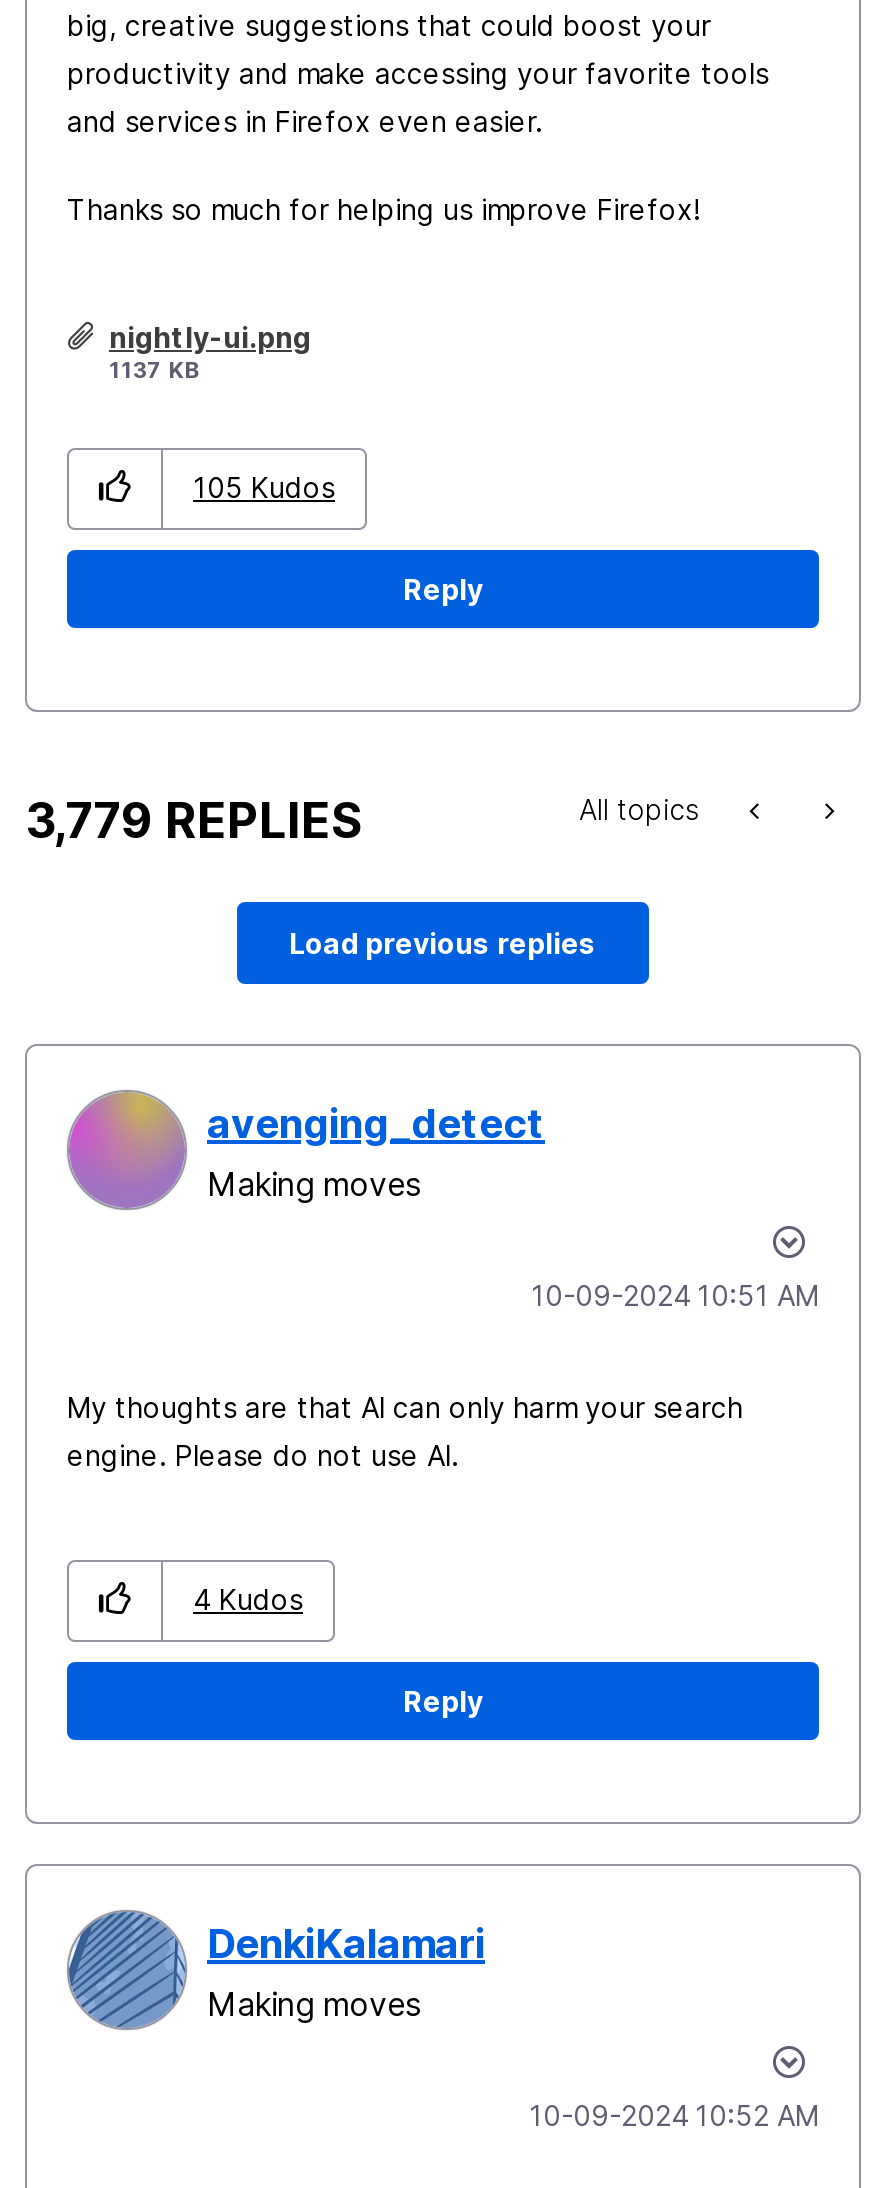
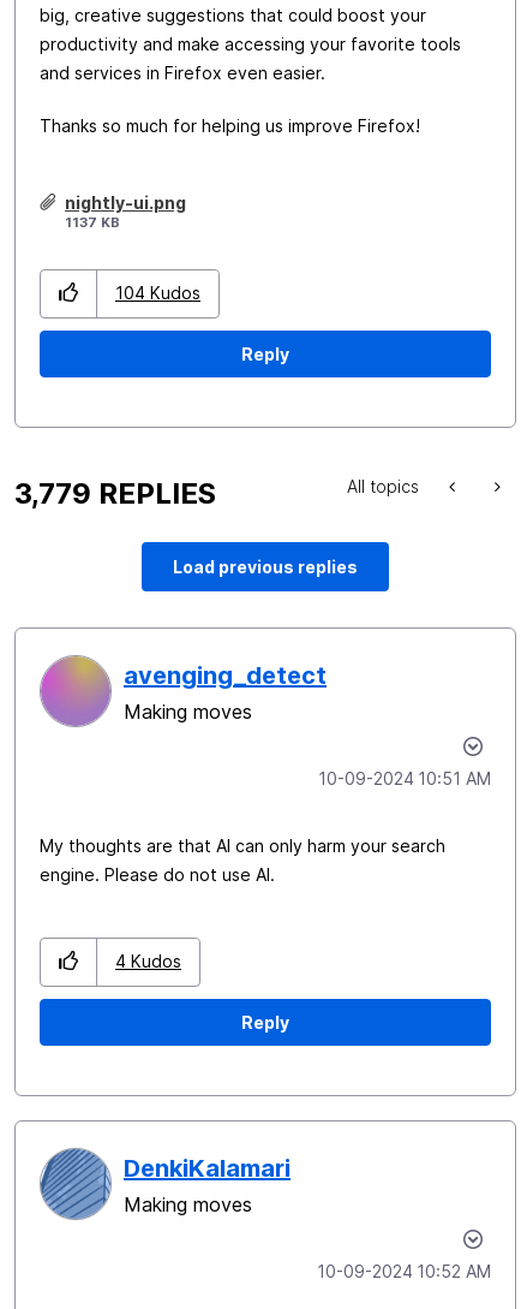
[193,470,335,504] 105 Kudos -> [115,283,200,303] 104 Kudos

